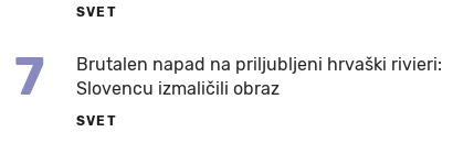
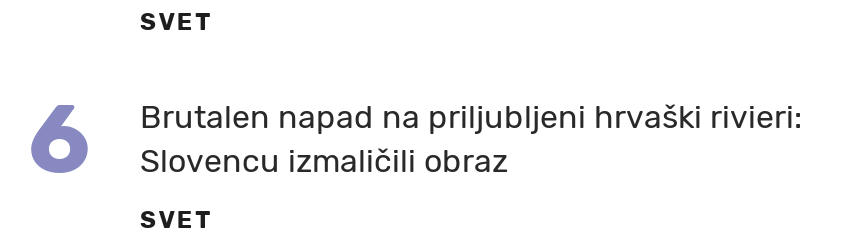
[14,45,442,108] 7 Brutalen napad na priljubljeni hrvaški rivieri: Slovencu izmaličili obraz -> [28,82,802,196] 6 Brutalen napad na priljubljeni hrvaški rivieri: Slovencu izmaličili obraz

